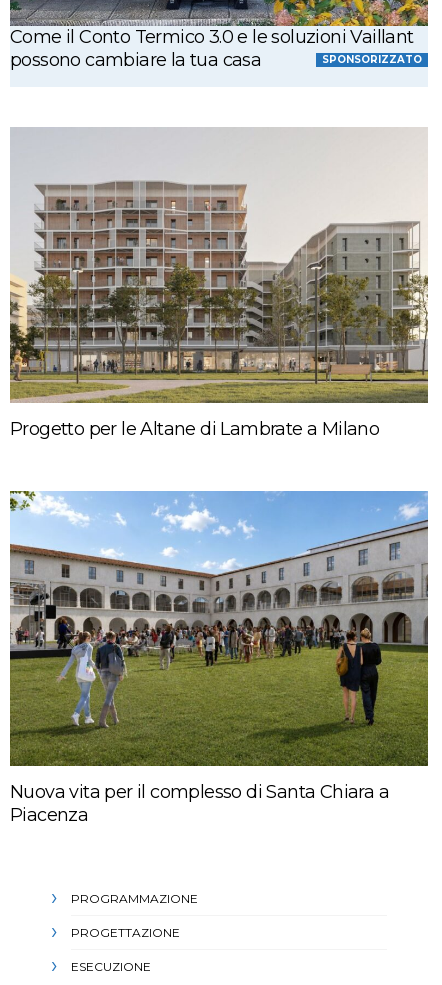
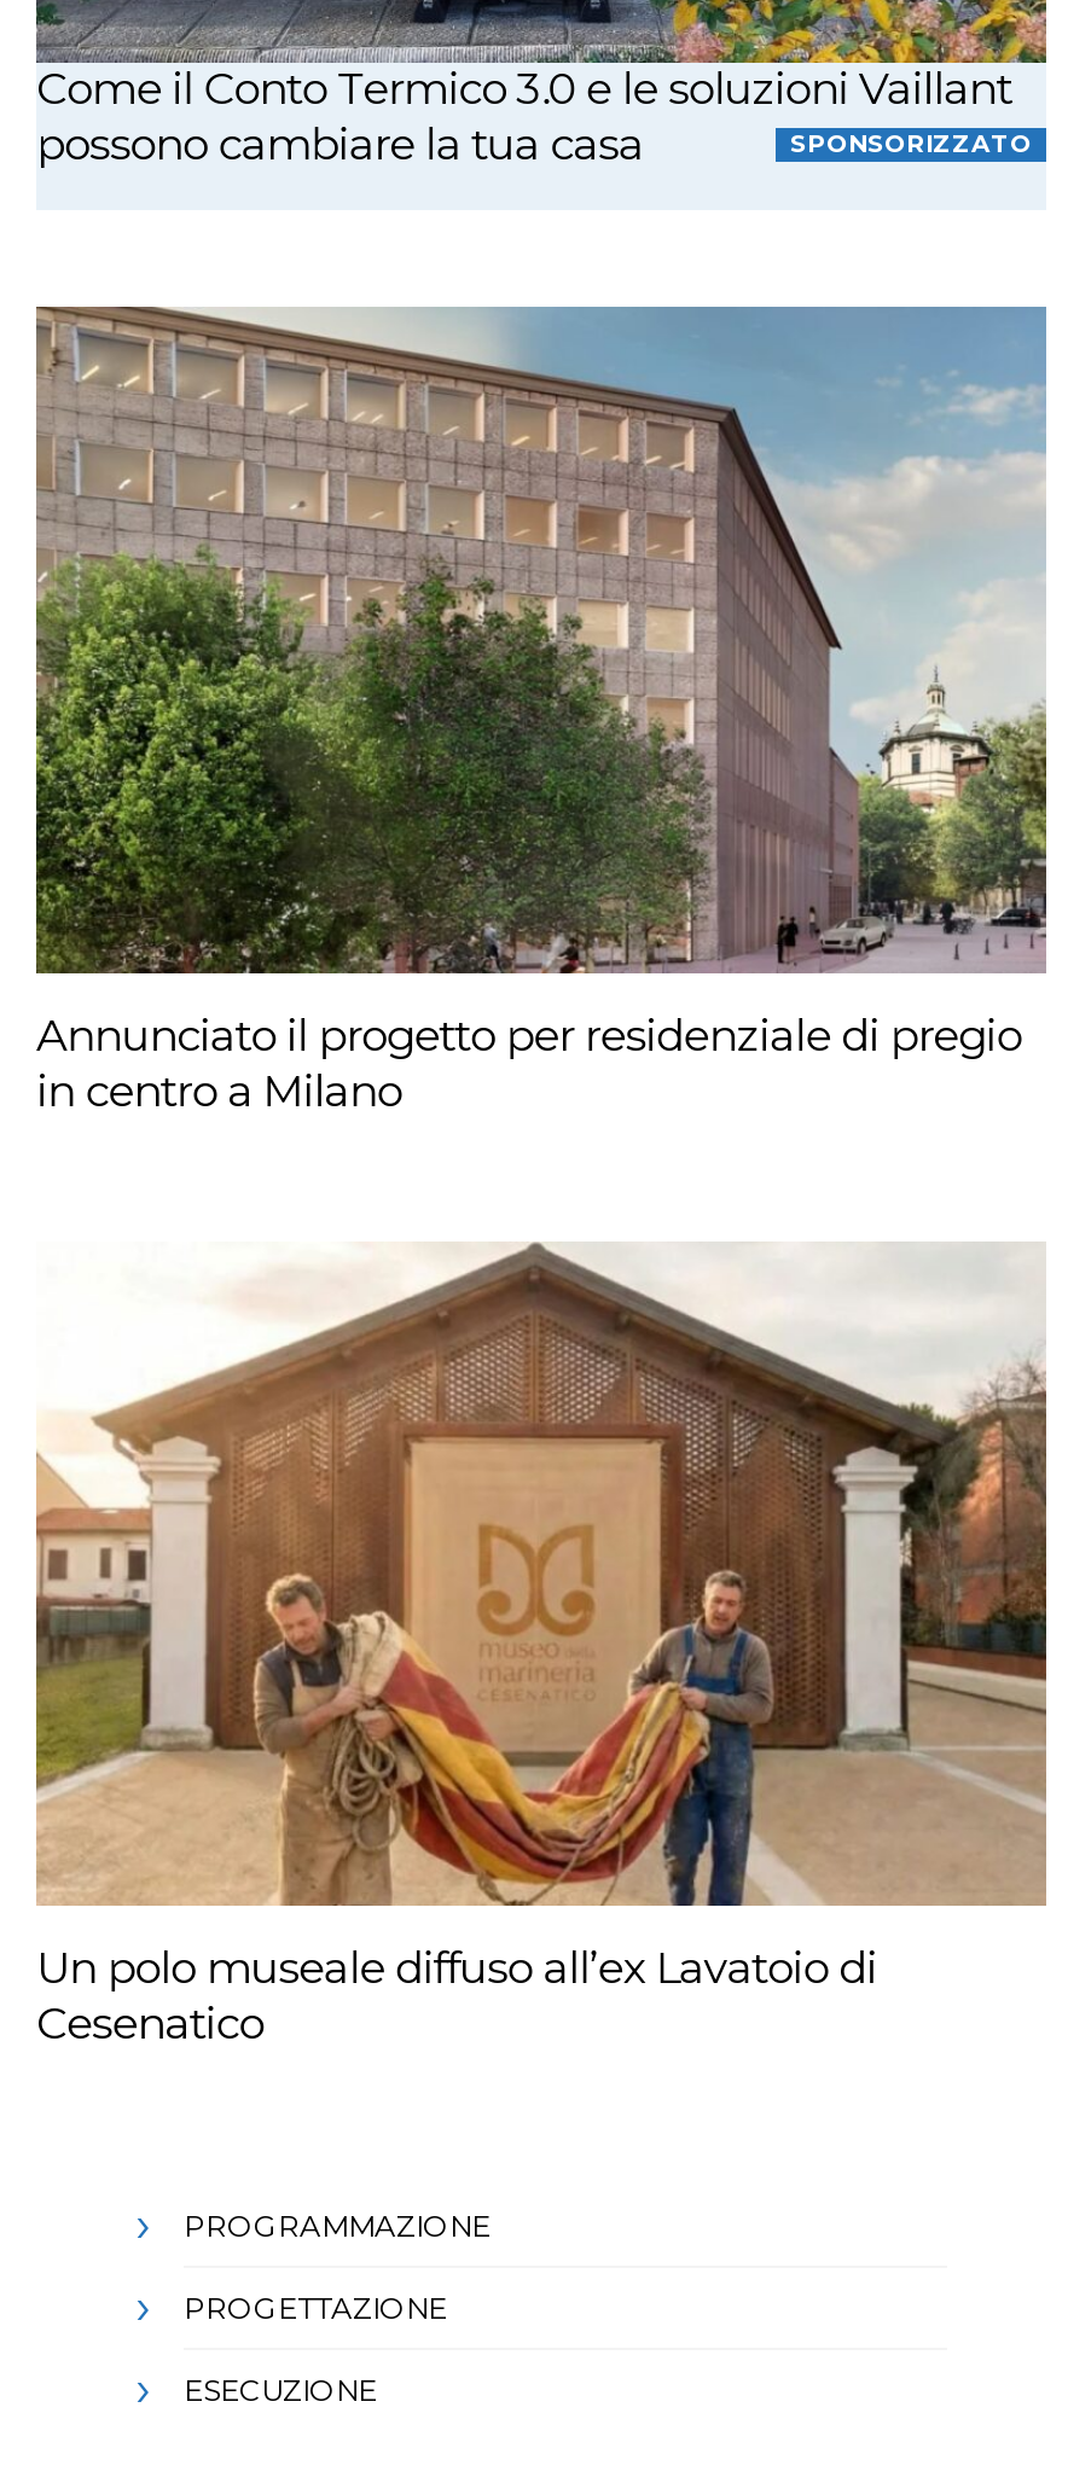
[10,128,428,440] [image] | Progetto per le Altane di Lambrate a Milano -> [34,304,1046,1118] [image] | Annunciato il progetto per residenziale di pregio | in centro a Milano
[9,490,429,826] [image] | Nuova vita per il complesso di Santa Chiara a | Piacenza -> [36,1241,1046,2051] [image] | Un polo museale diffuso all’ex Lavatoio di | Cesenatico

